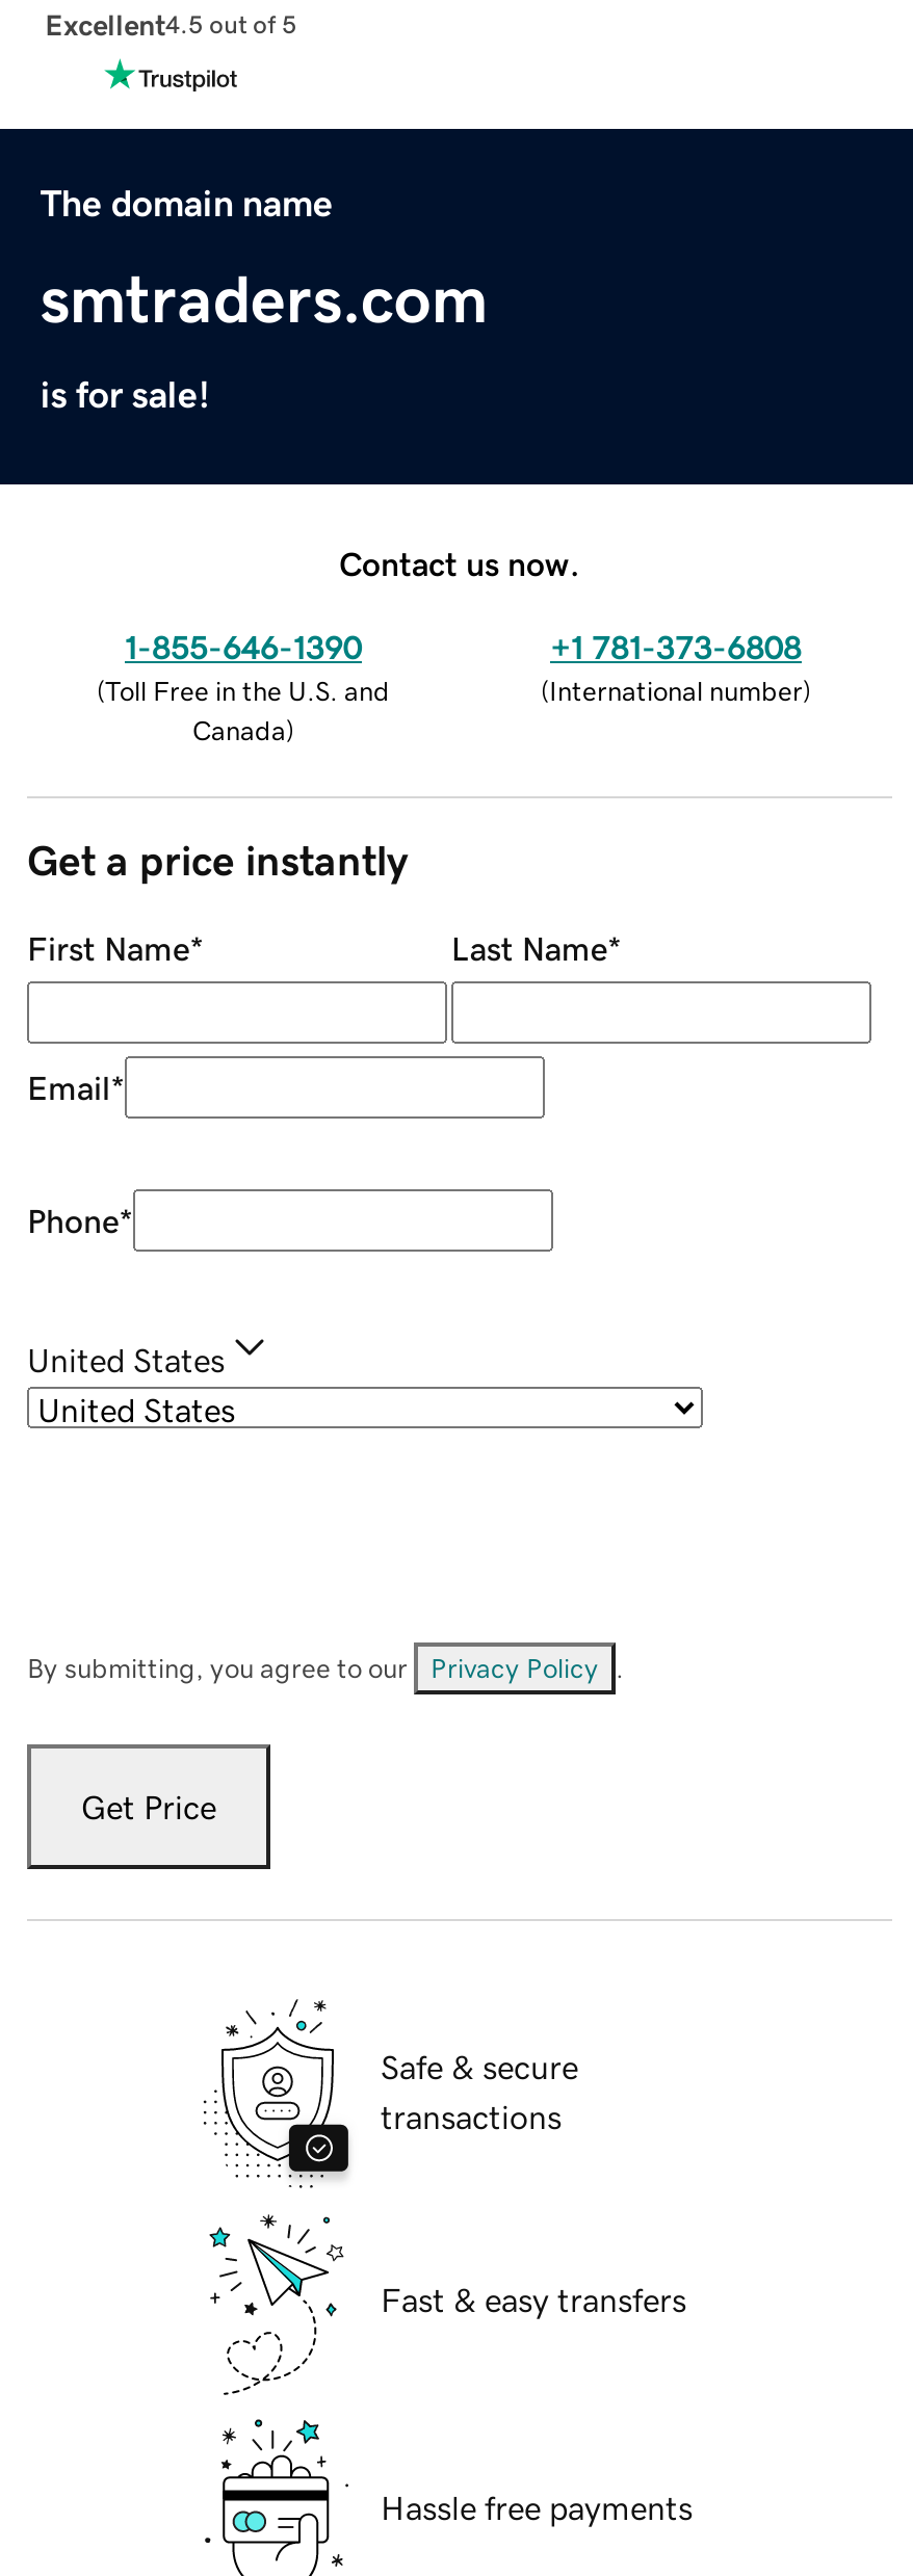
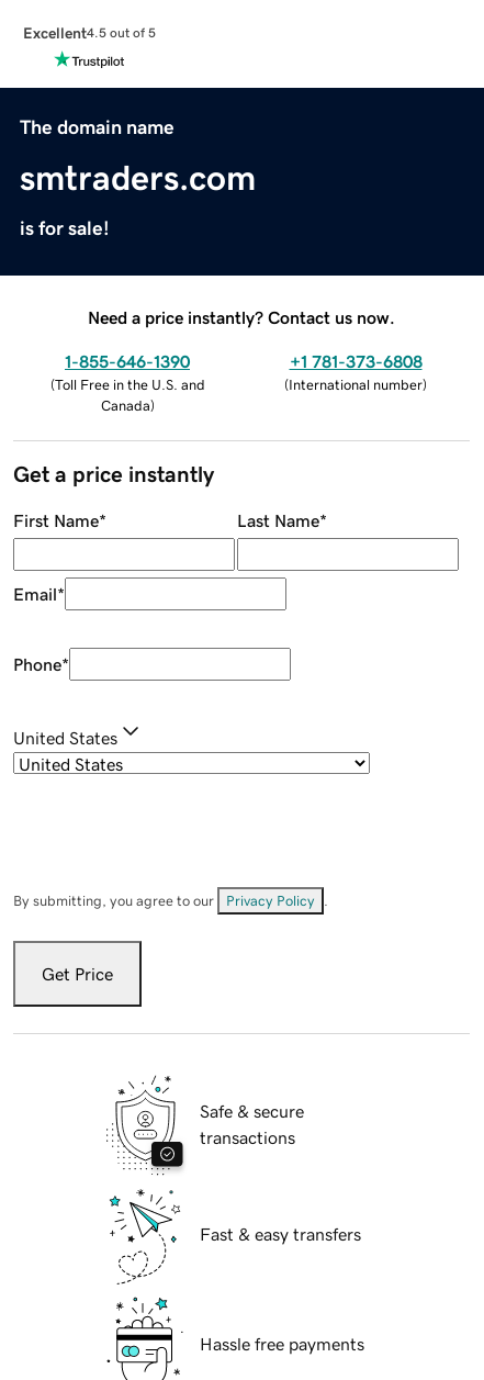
[339,546,580,579] Contact us now. -> [88,308,395,326] Need a price instantly? Contact us now.

